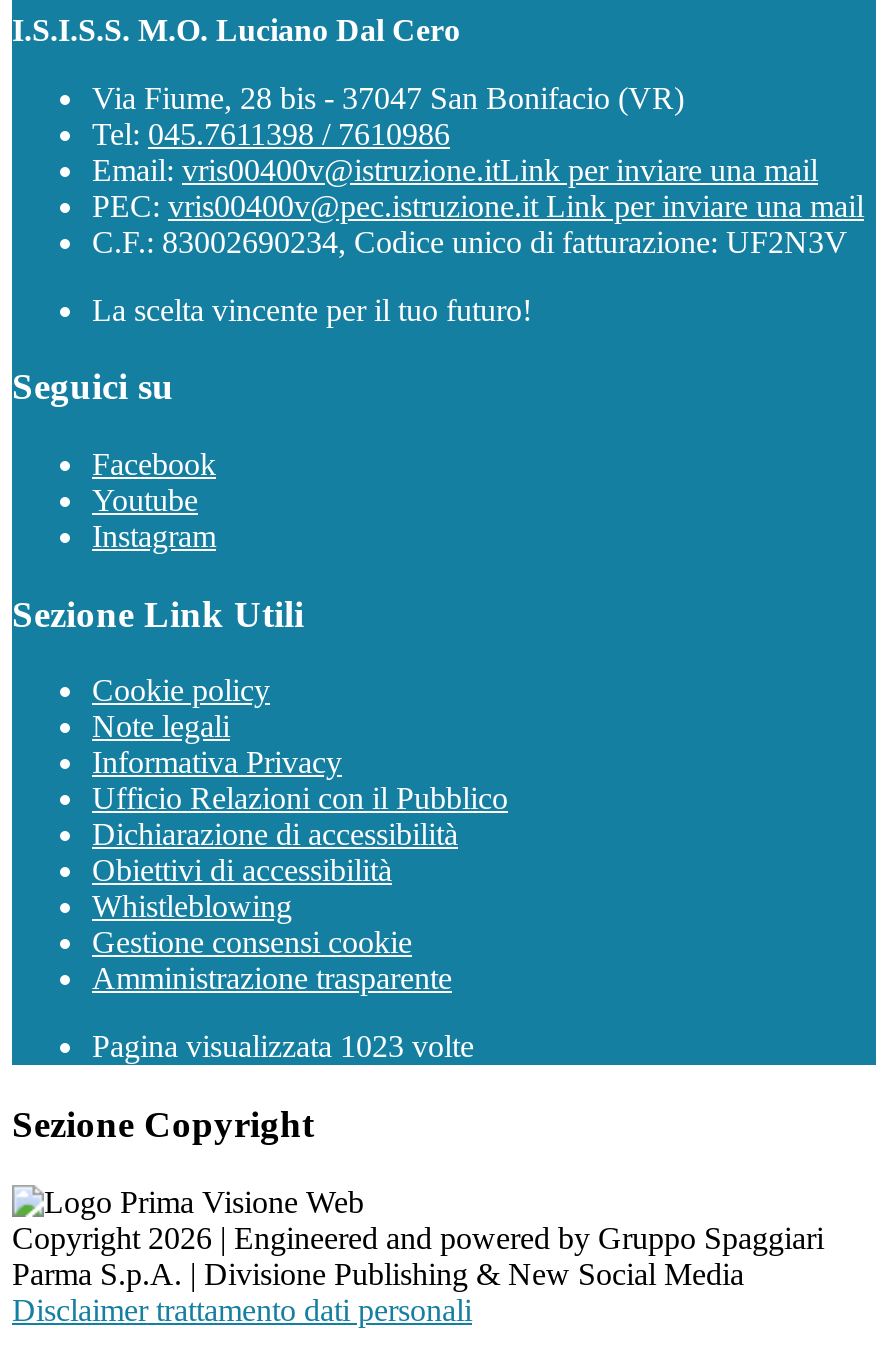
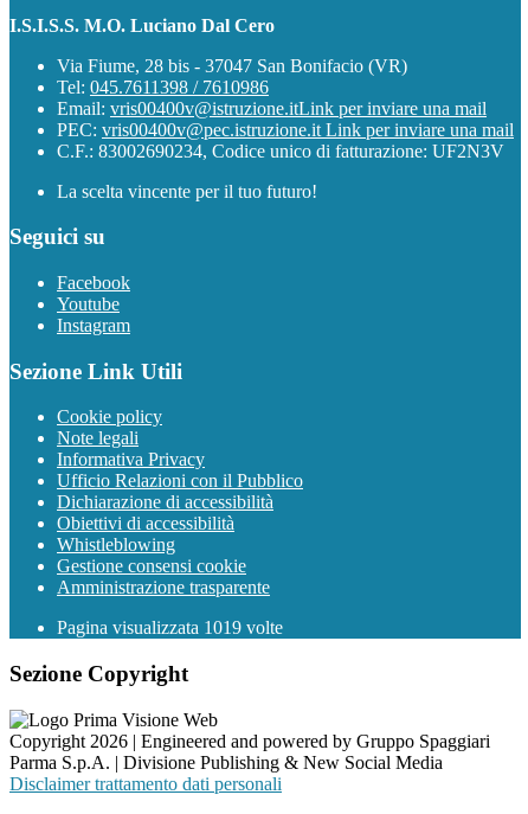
[92,1030,474,1064] Pagina visualizzata 1023 volte -> [57,618,283,638] Pagina visualizzata 1019 volte

